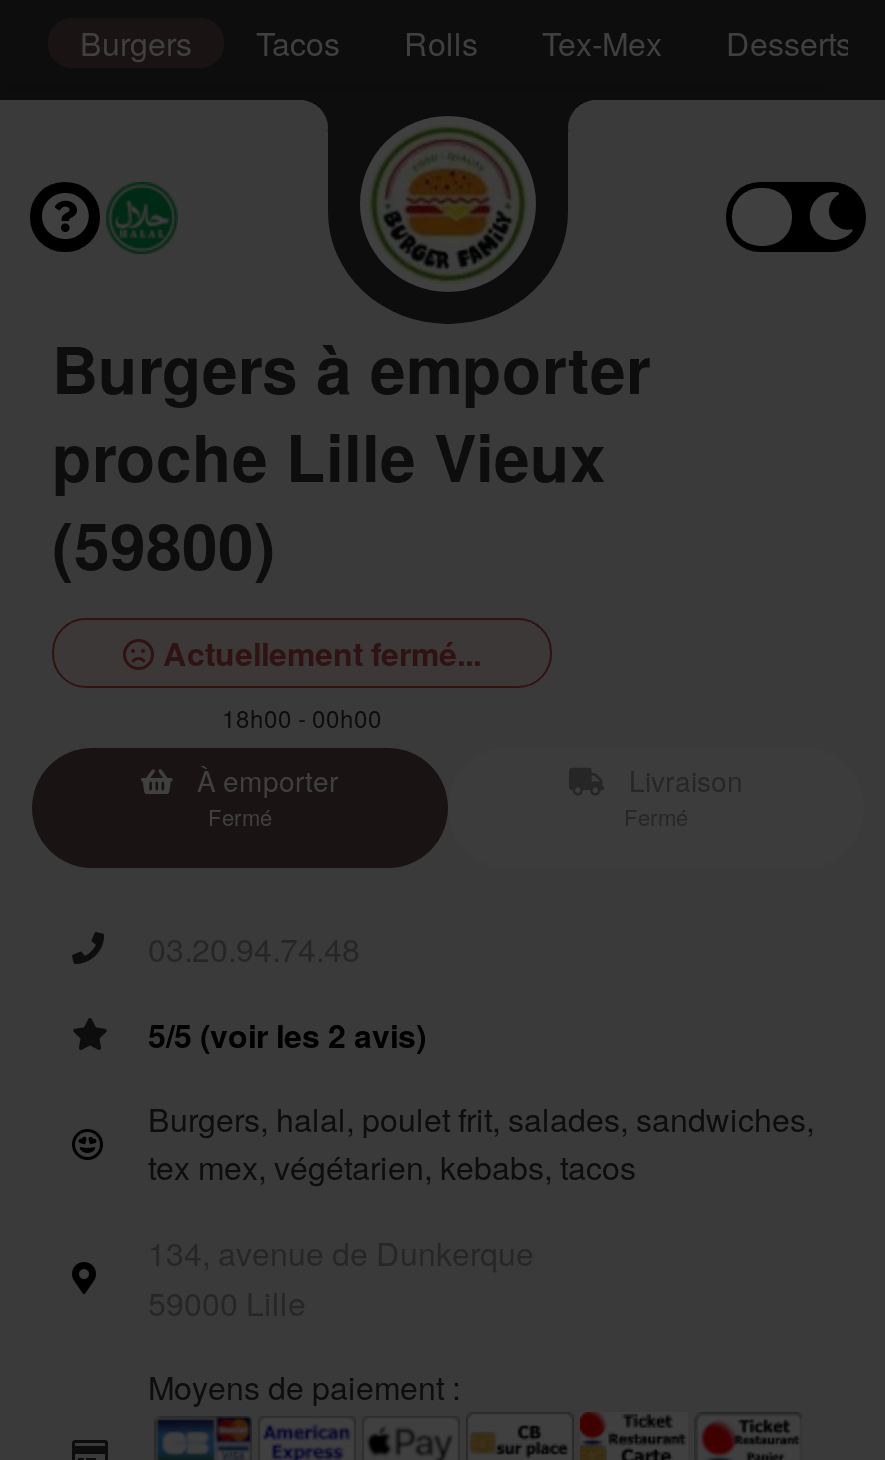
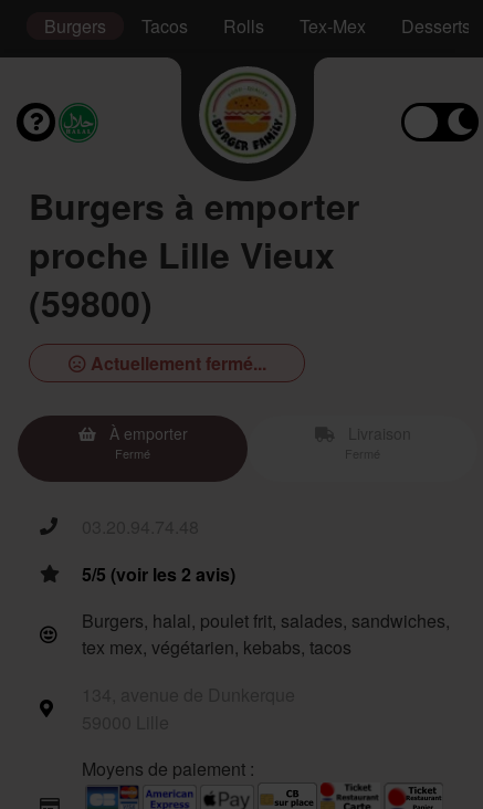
[222,700,382,734] 18h00 - 00h00 -> none

